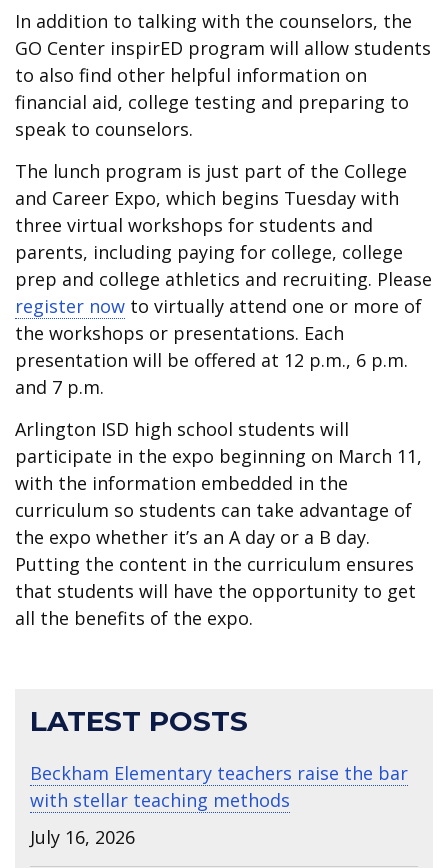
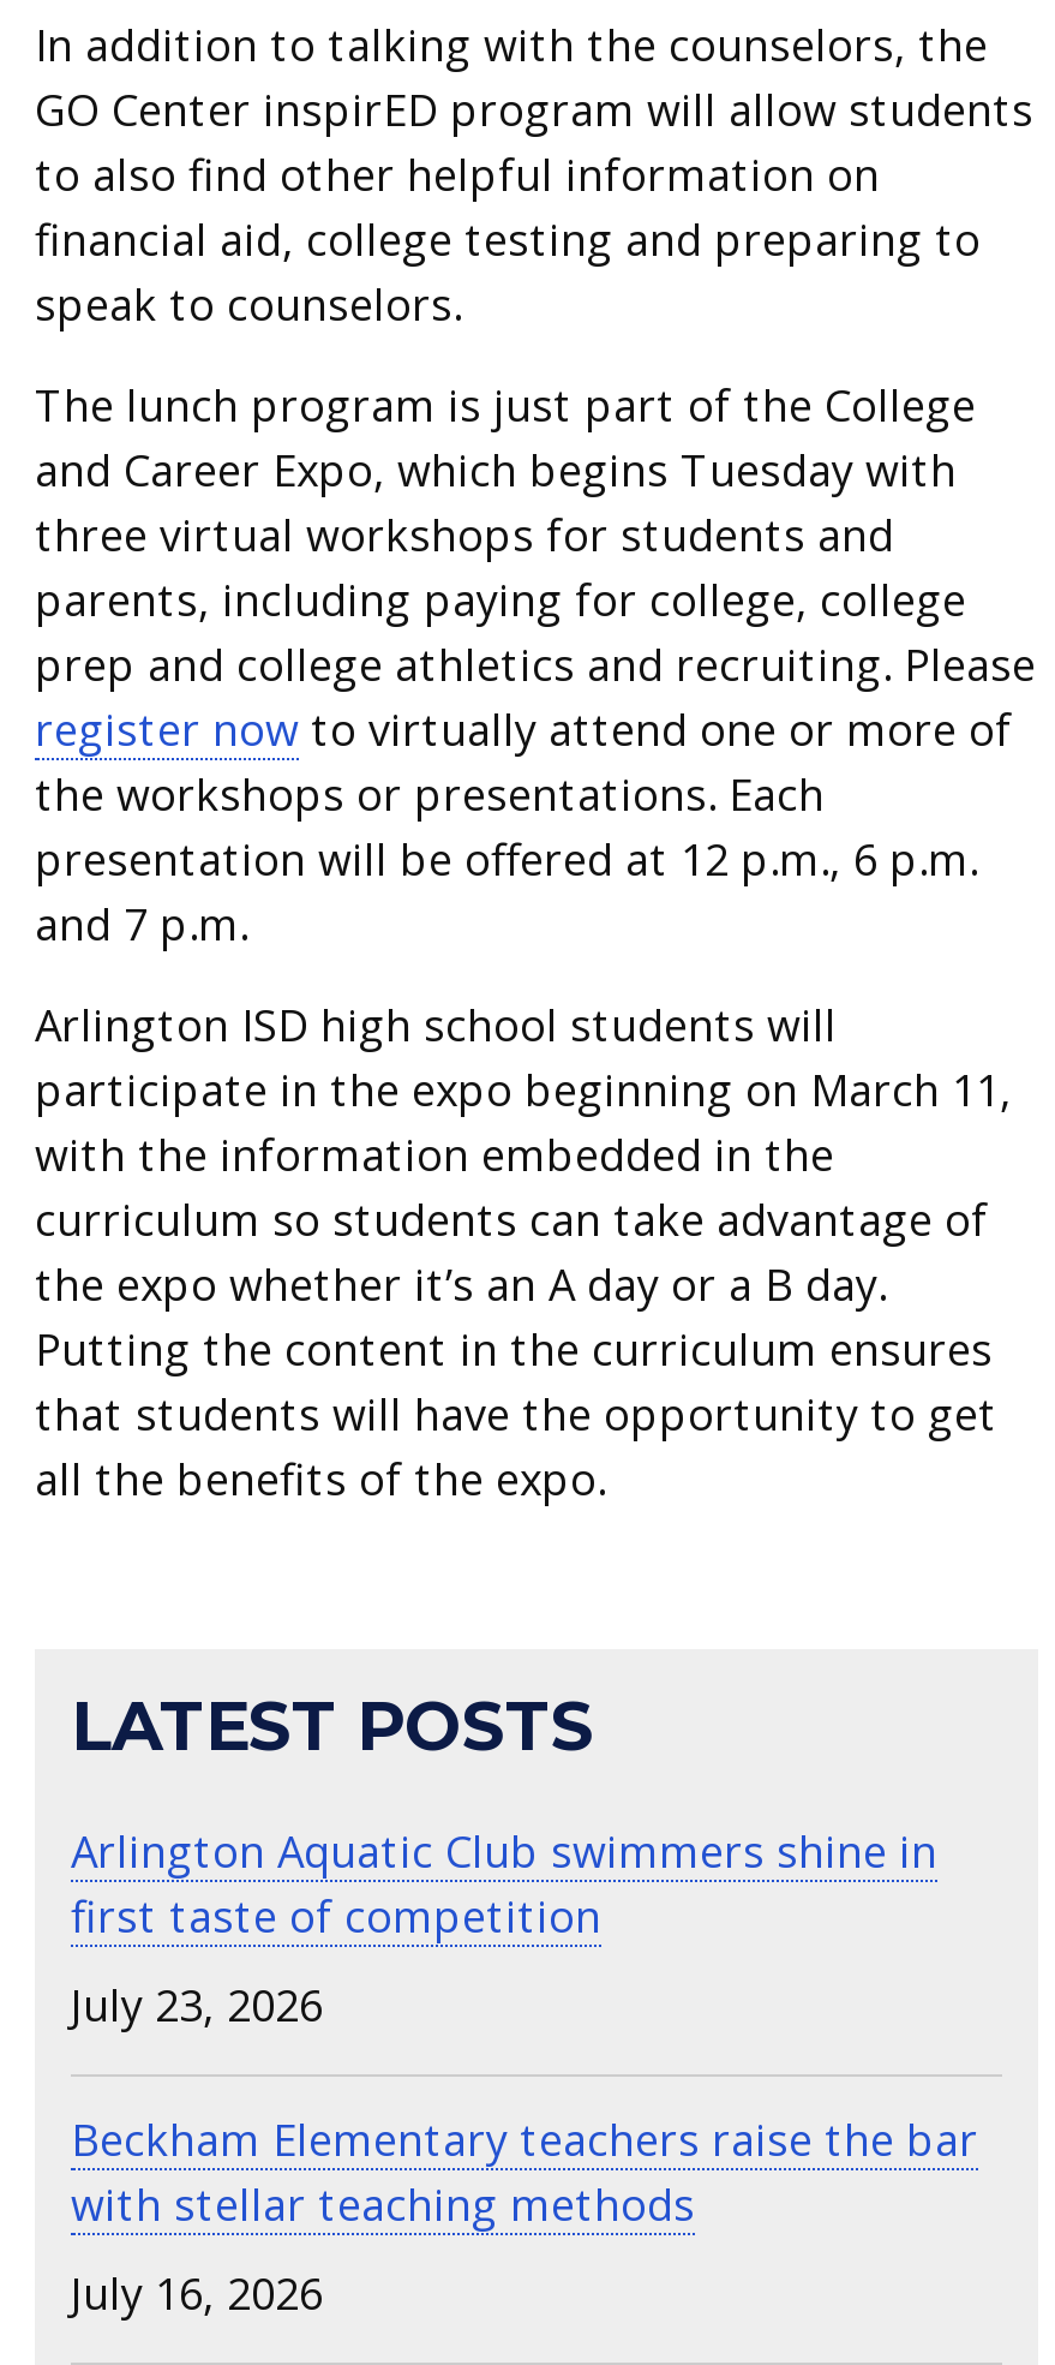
none -> [71,1821,937,2032] Arlington Aquatic Club swimmers shine in | first taste of competition | July 23, 2026

